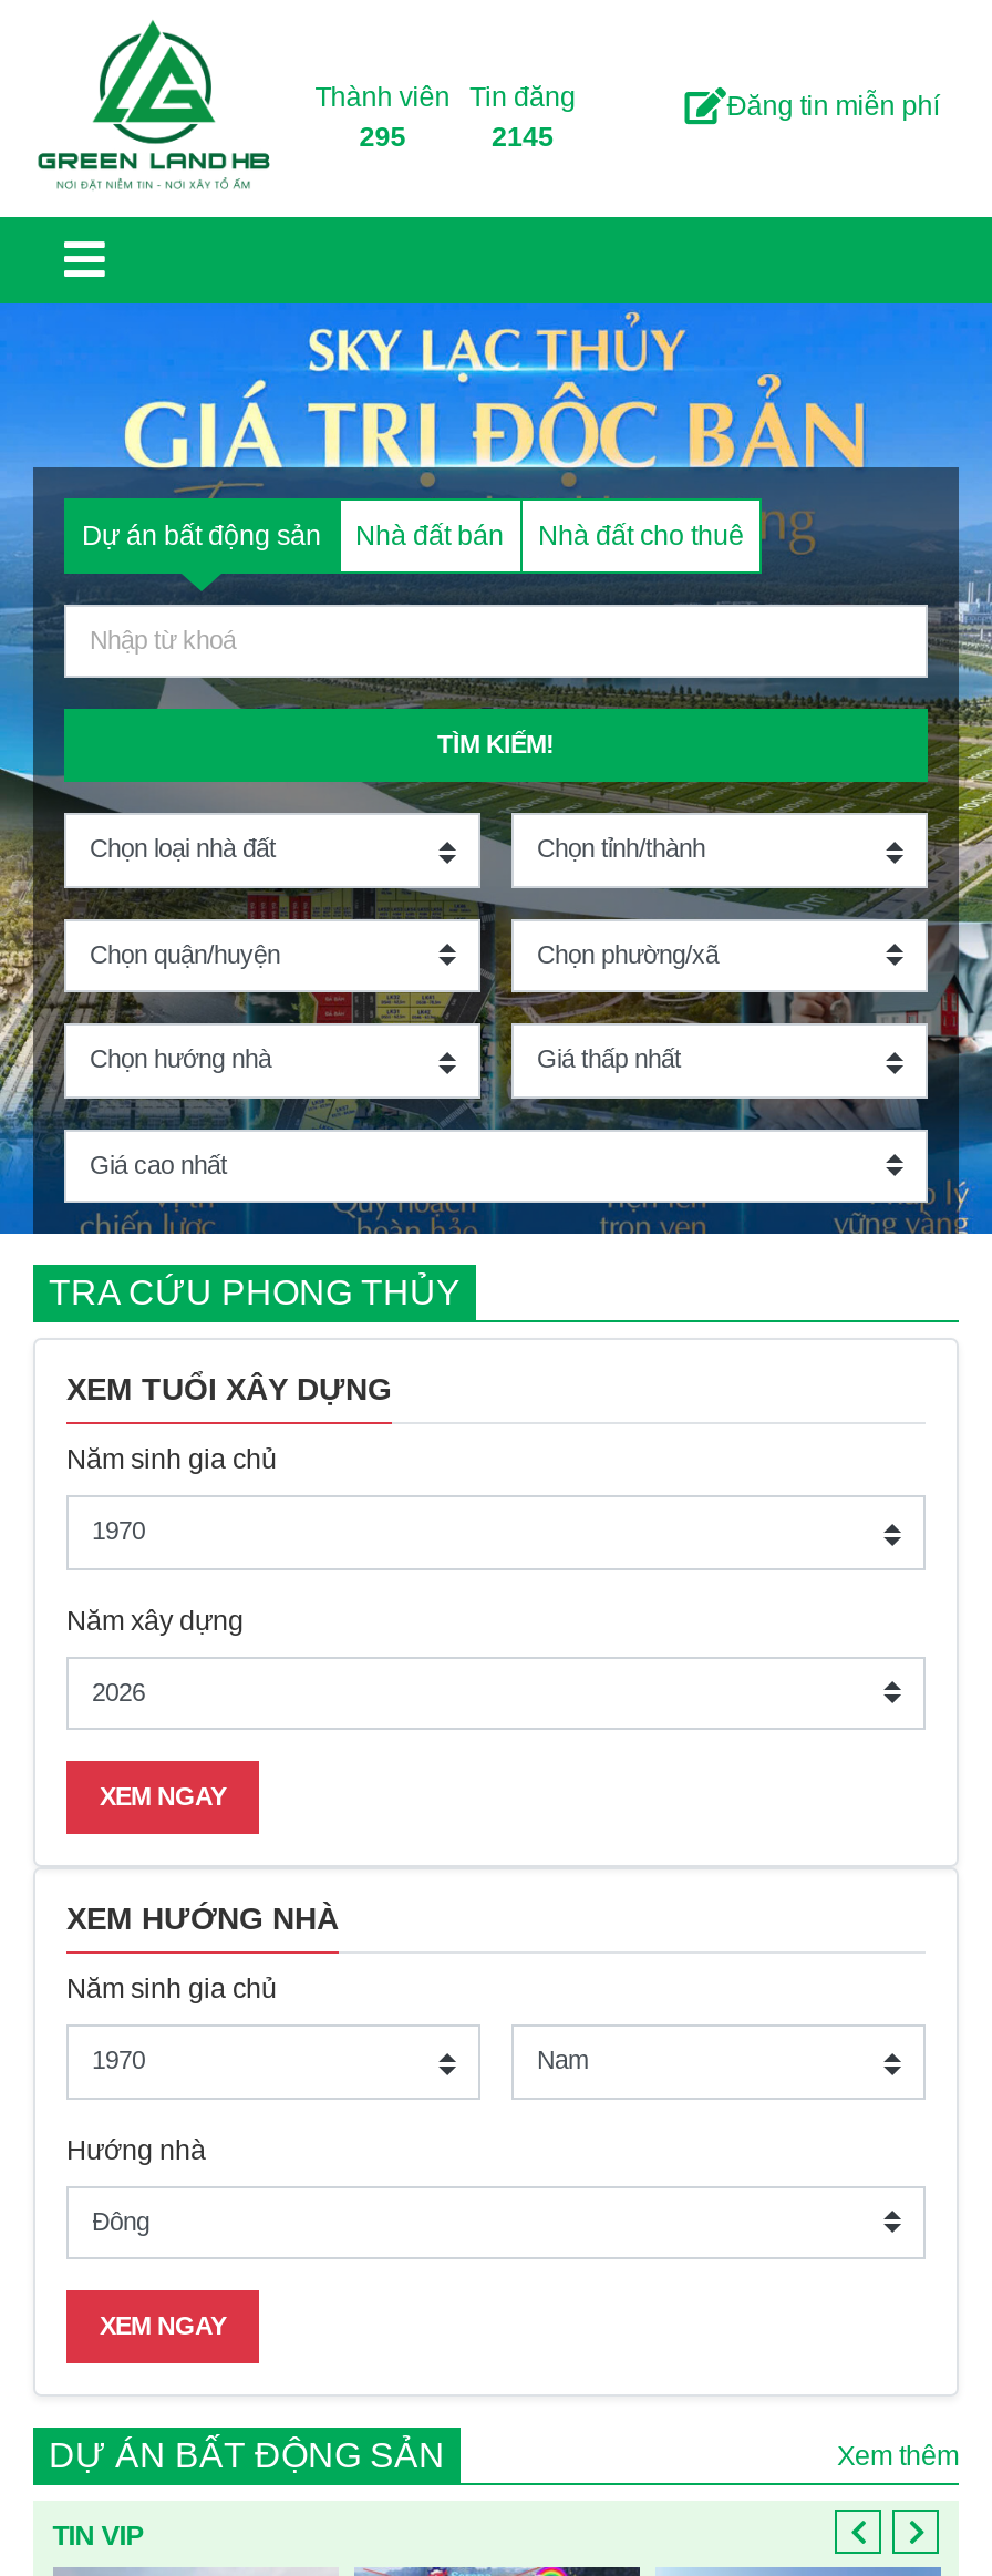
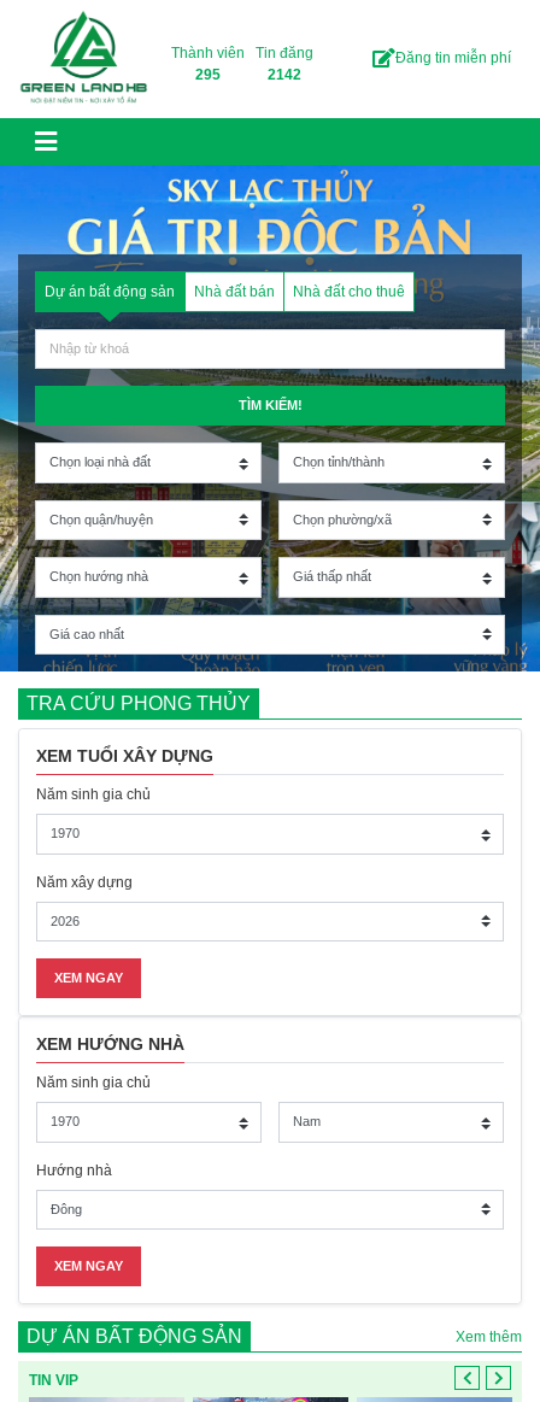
[492,122,554,153] 2145 -> [268,66,301,83] 2142

